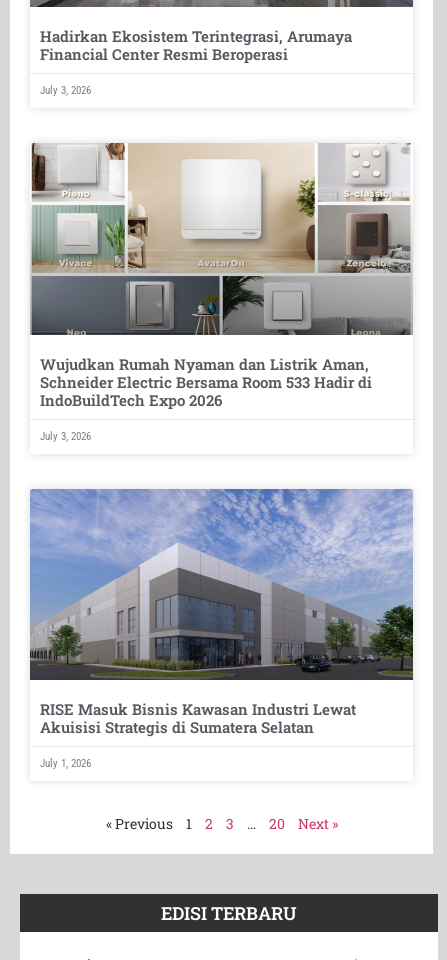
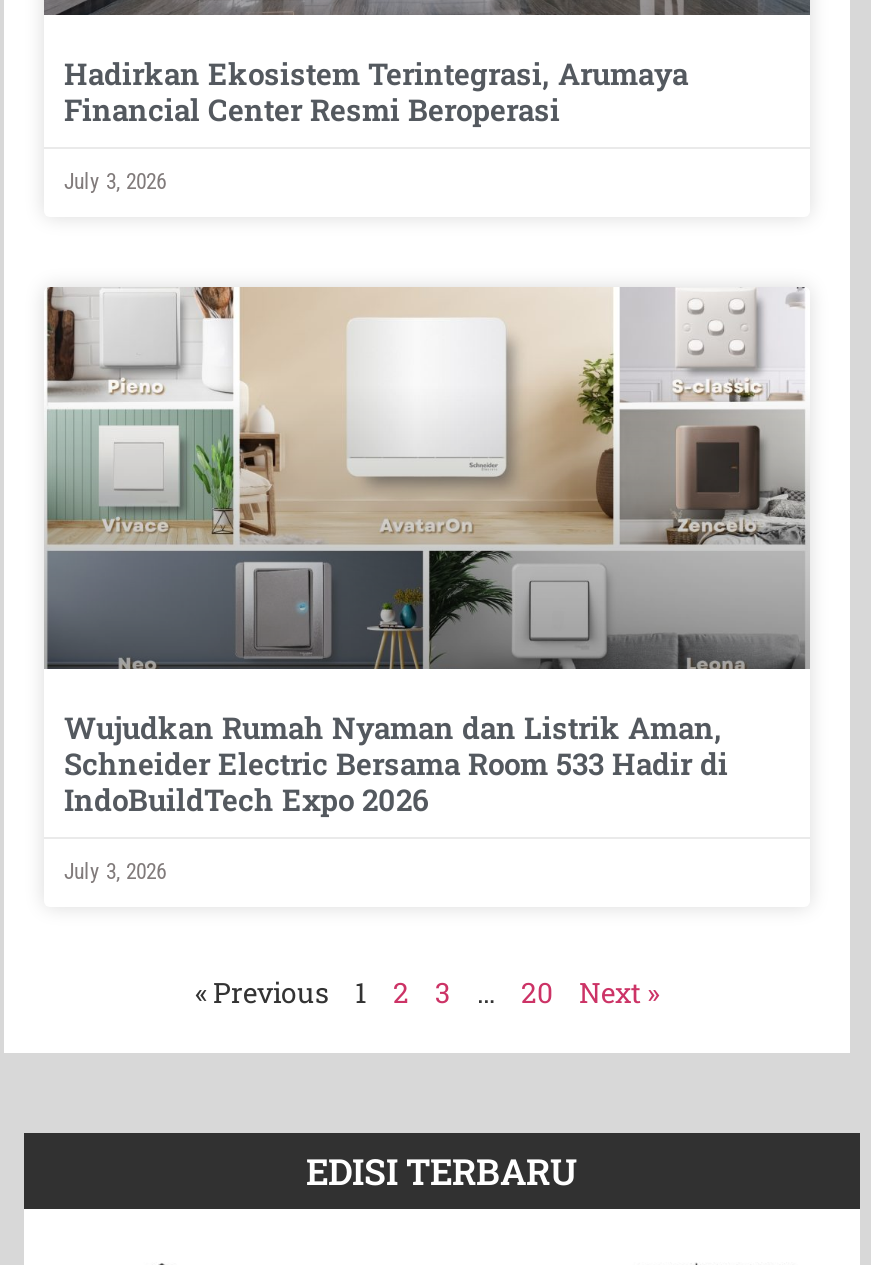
[29,488,414,770] [image] | RISE Masuk Bisnis Kawasan Industri Lewat | Akuisisi Strategis di Sumatera Selatan | July 1, 2026 -> none

